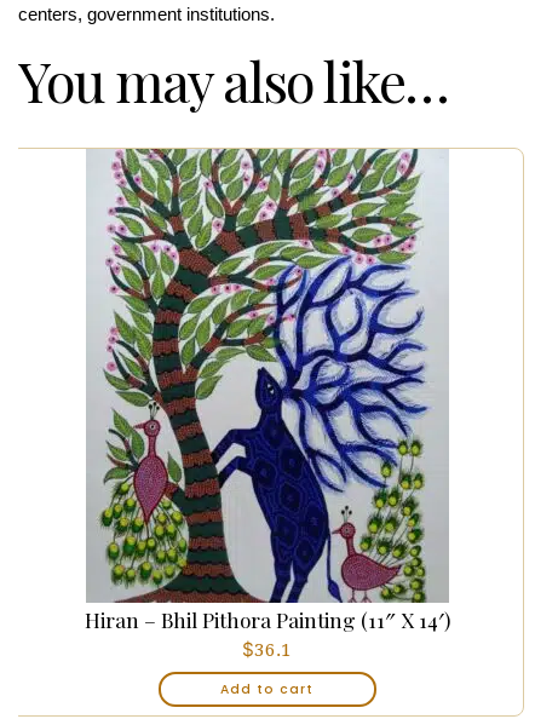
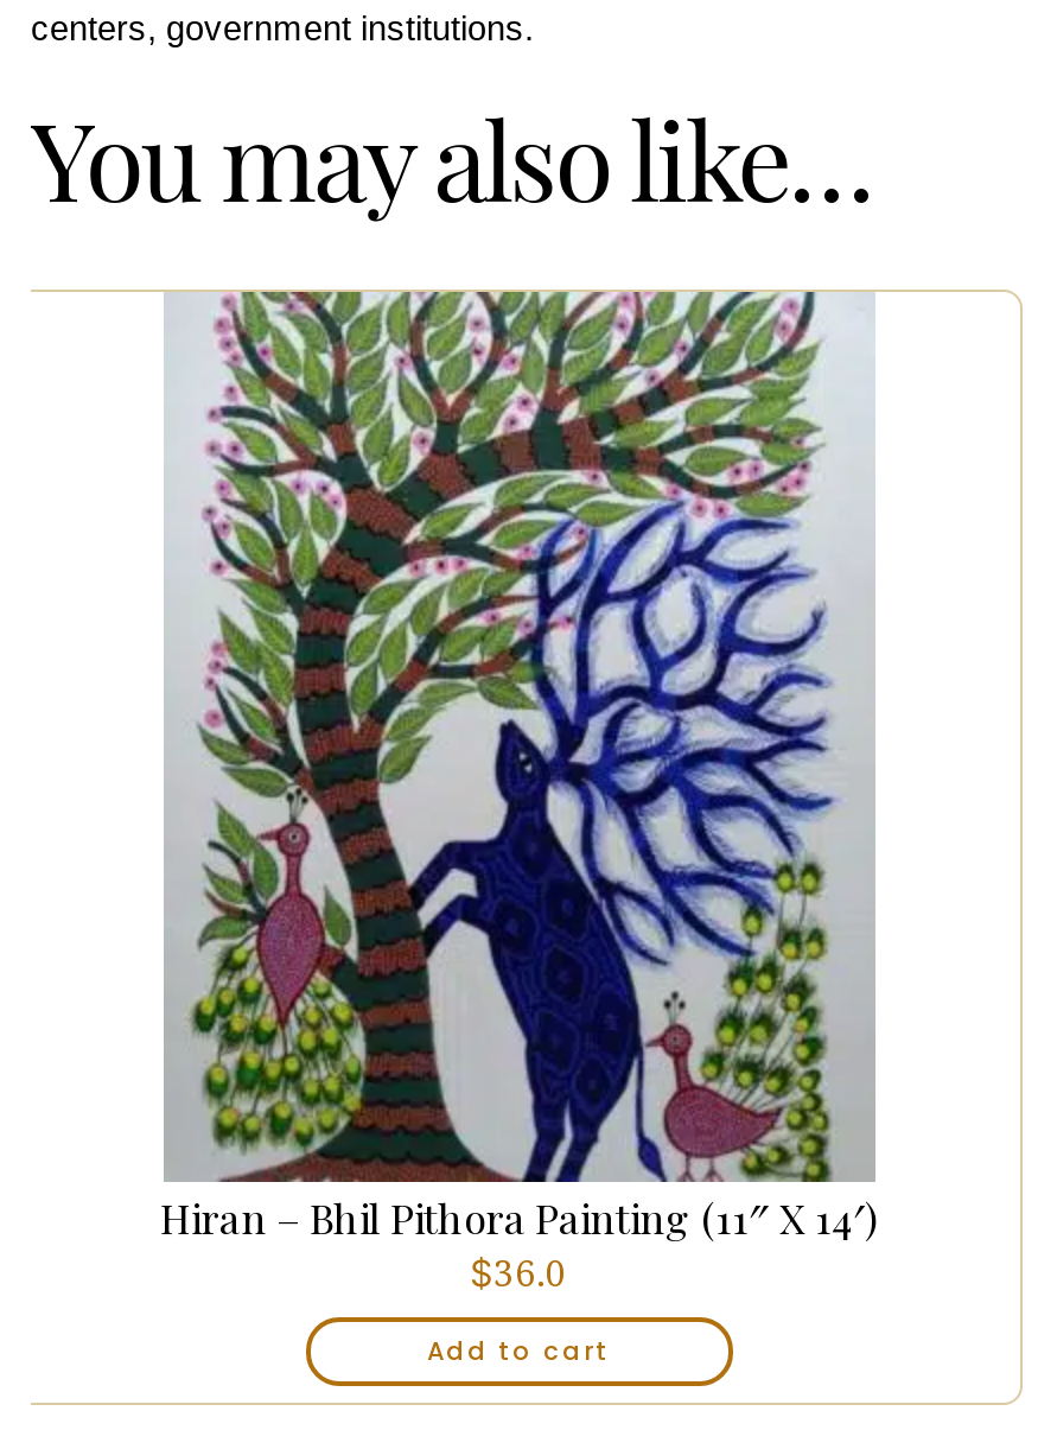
[242,638,292,661] $36.1 -> [470,1251,567,1296] $36.0

